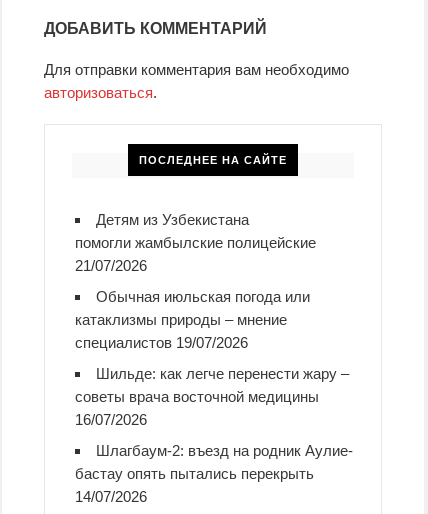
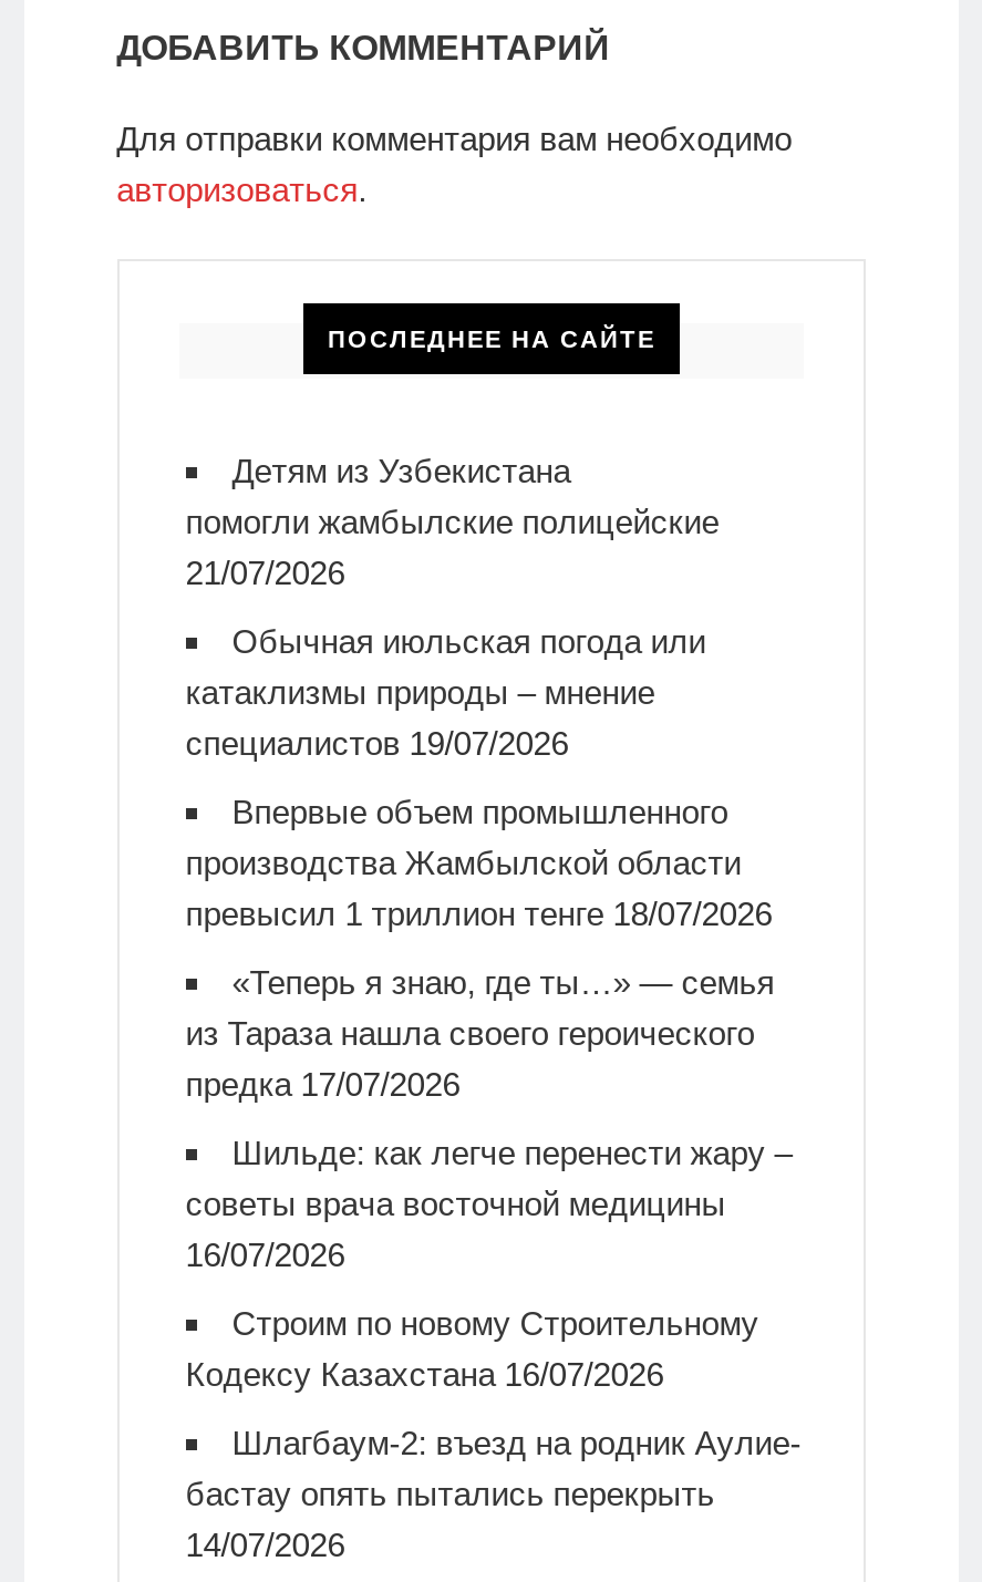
none -> [186,792,775,1102] Впервые объем промышленного | производства Жамбылской области | превысил 1 триллион тенге 18/07/2026 | «Теперь я знаю, где ты…» — семья | из Тараза нашла своего героического | предка 17/07/2026
none -> [186,1303,759,1392] Строим по новому Строительному | Кодексу Казахстана 16/07/2026

